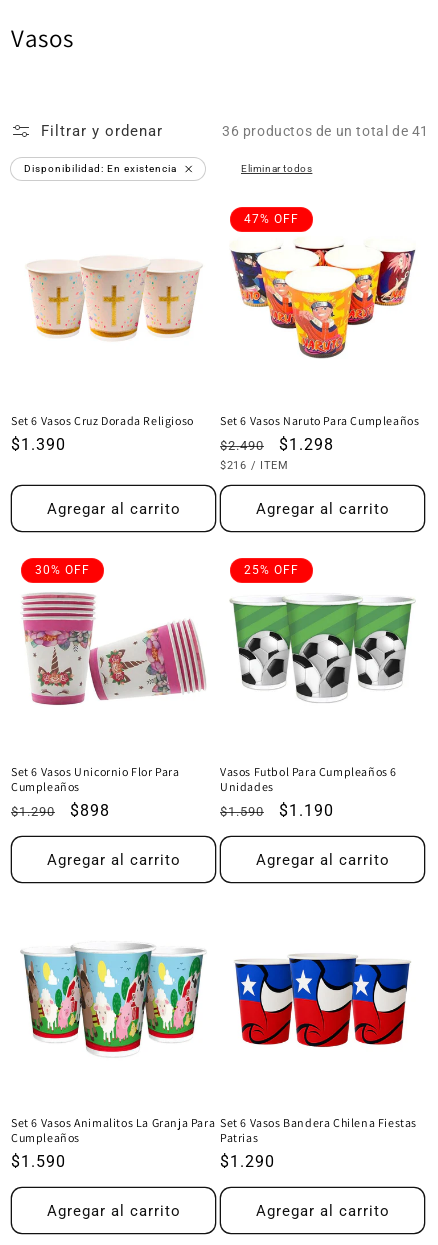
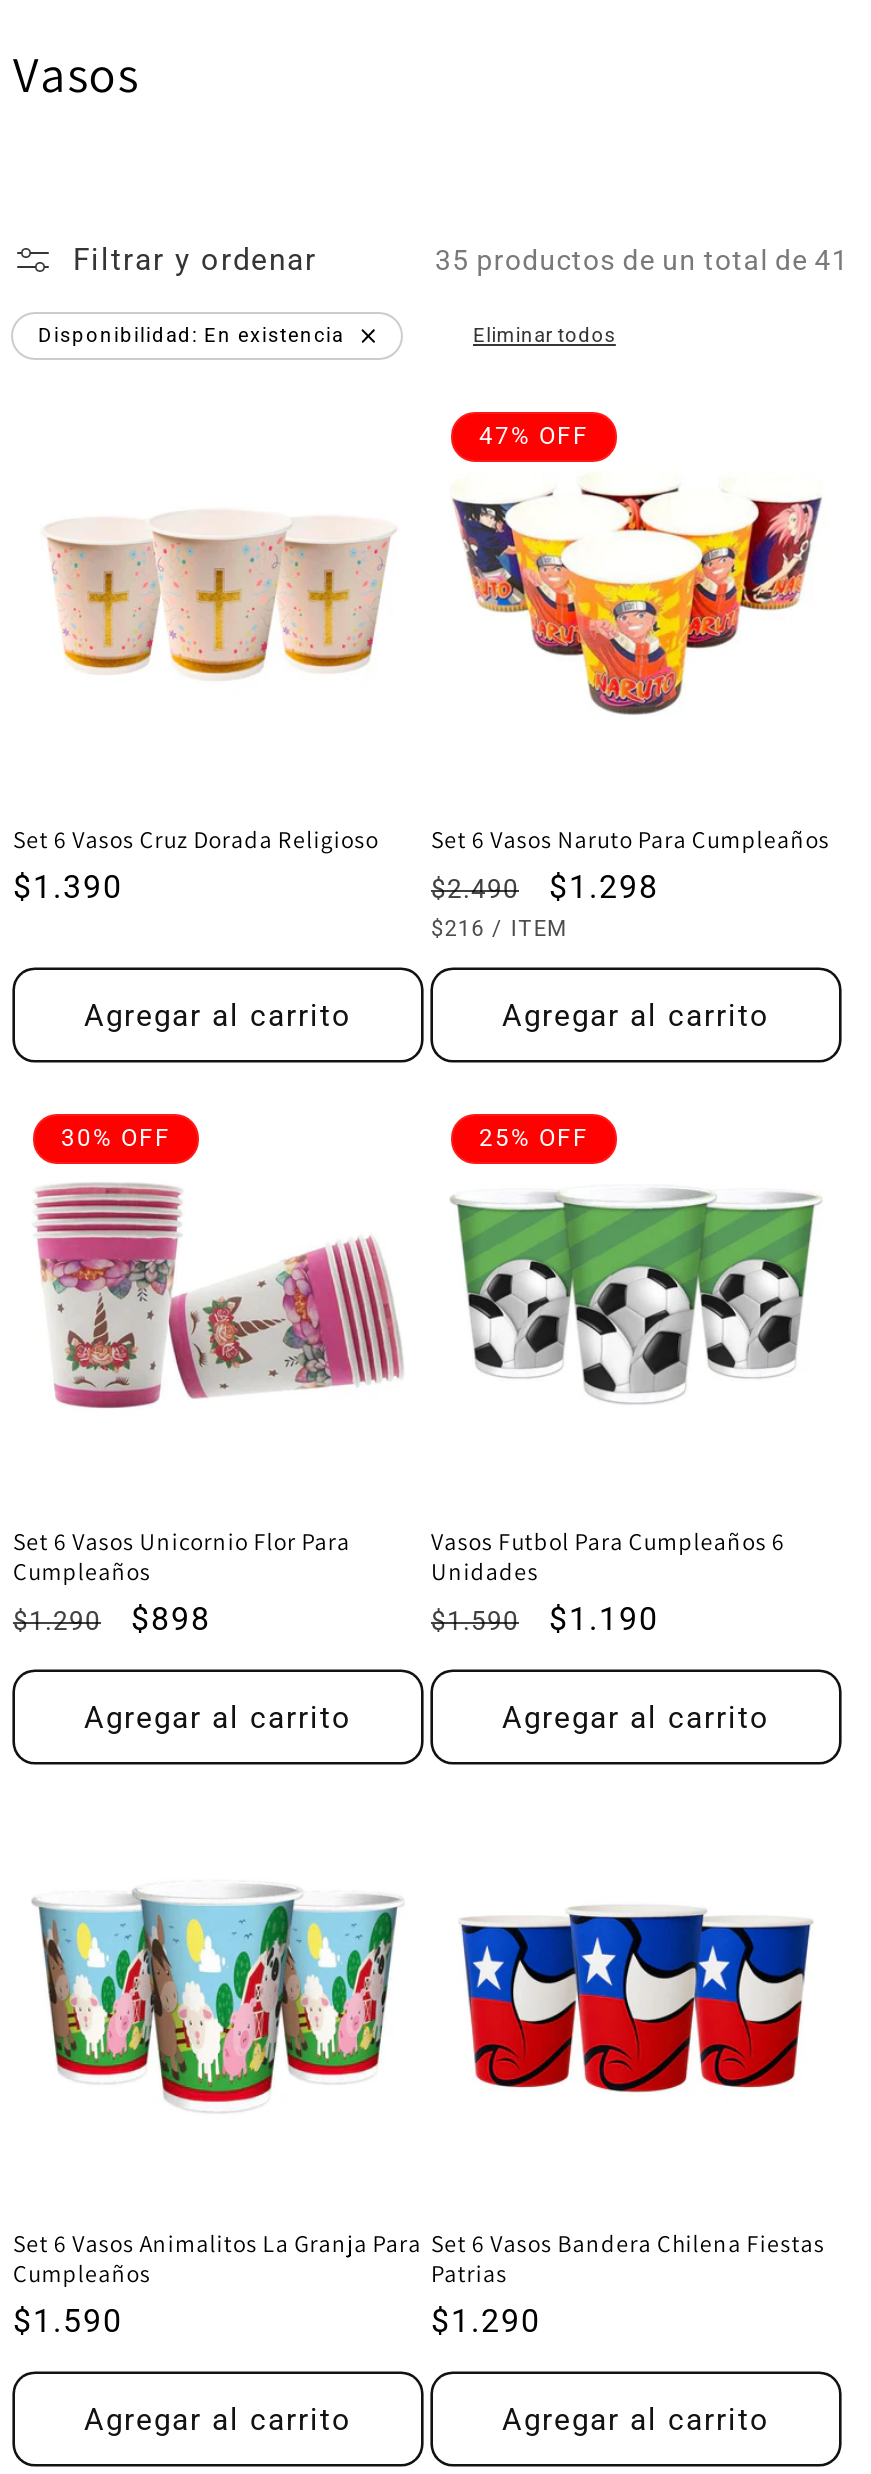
[222,122,429,138] 36 productos de un total de 41 -> [435,243,849,275] 35 productos de un total de 41

